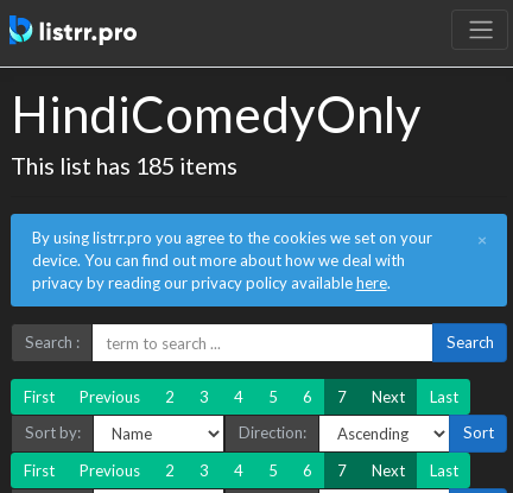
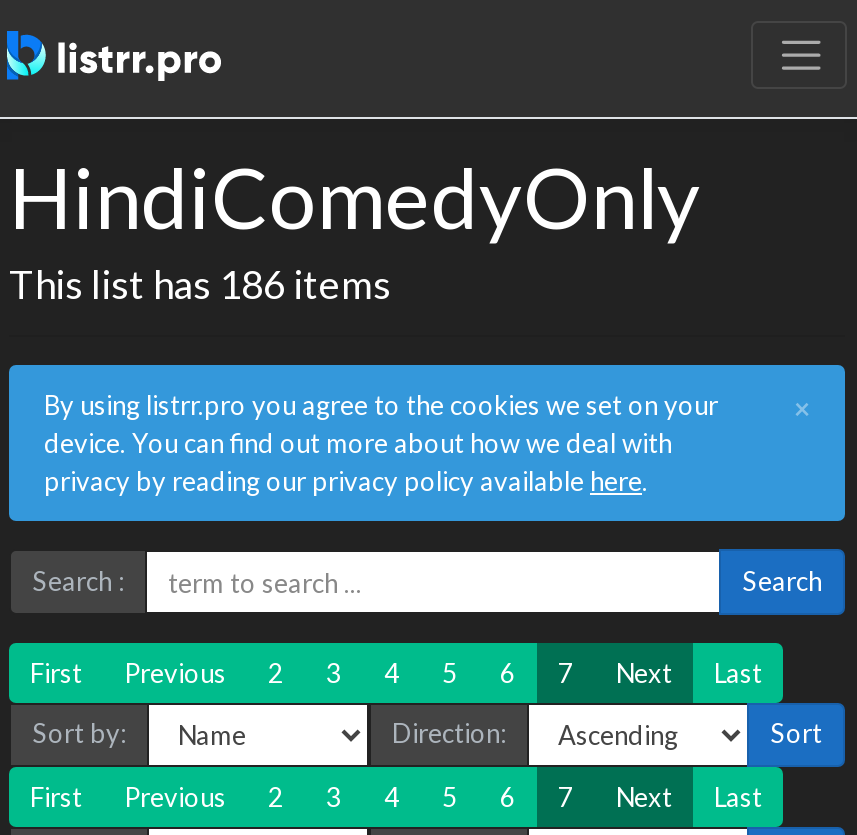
[11,153,237,180] This list has 185 items -> [9,262,391,308] This list has 186 items

